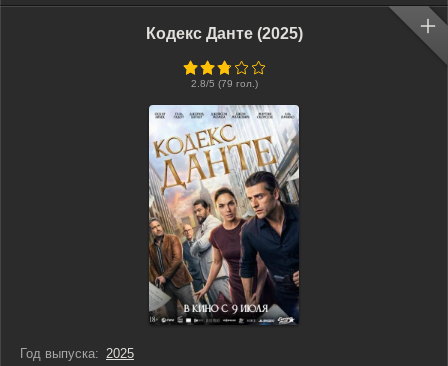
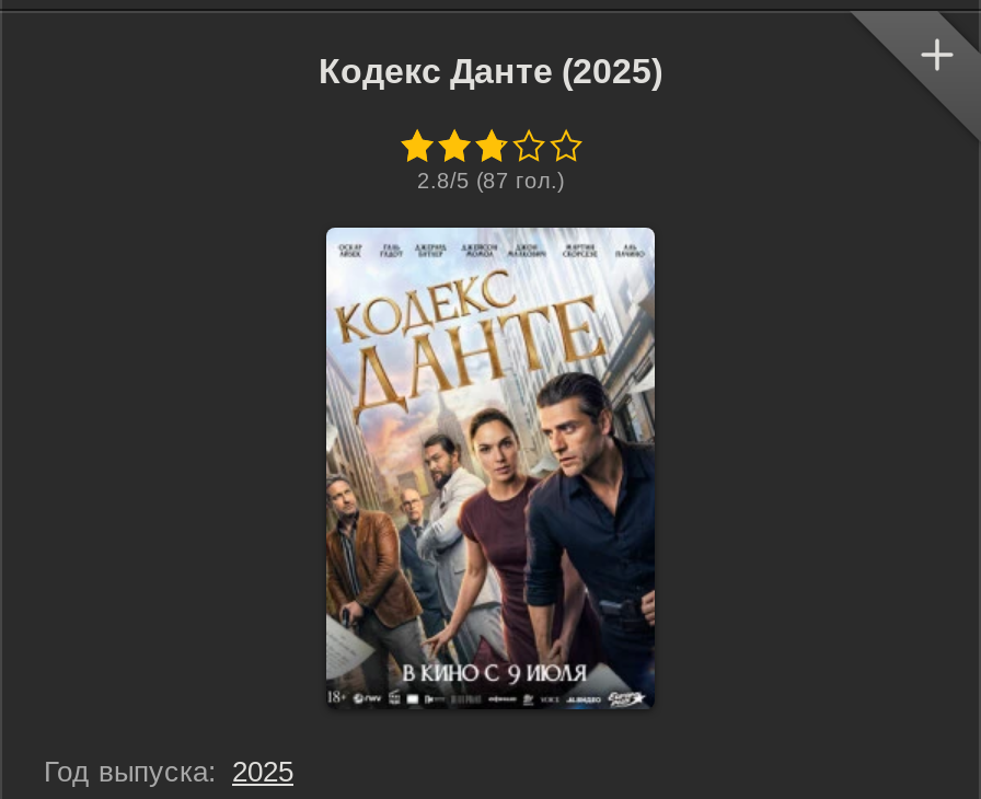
[190,78,257,89] 2.8/5 (79 гол.) -> [417,169,564,193] 2.8/5 (87 гол.)

